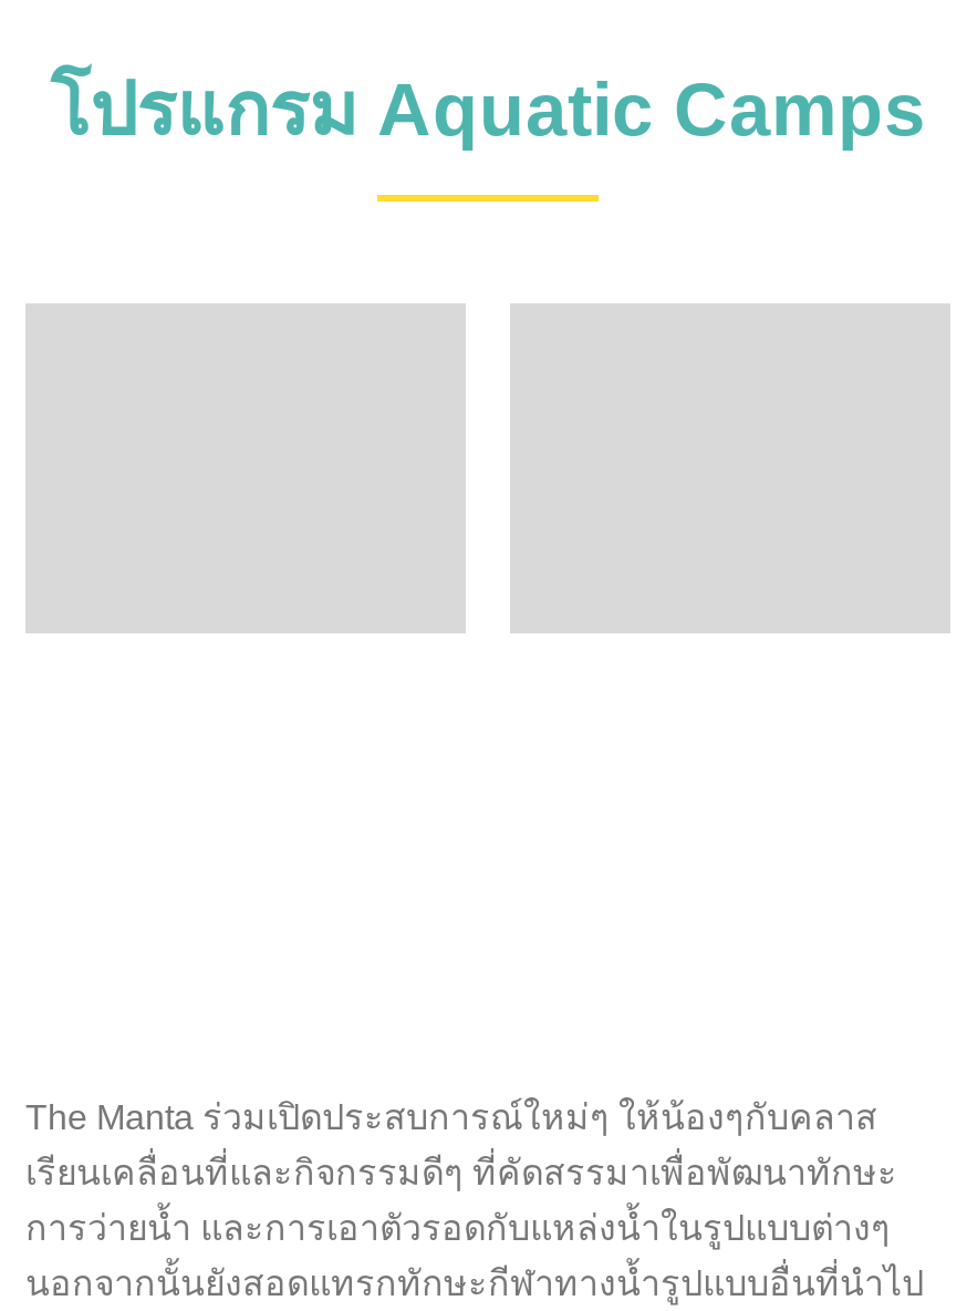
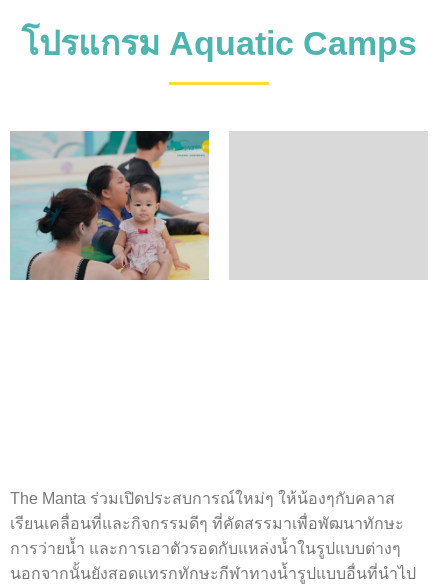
none -> [10,130,210,281] [image]

